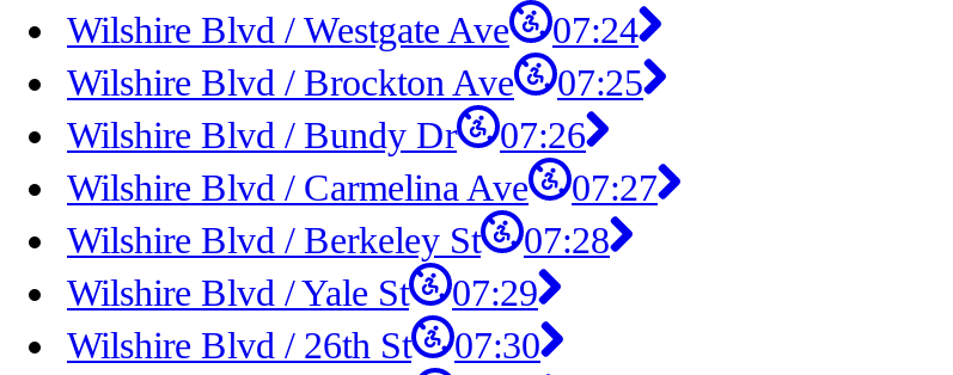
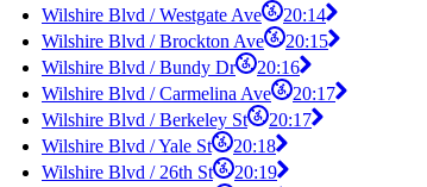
[67,10,639,51] Wilshire Blvd / Westgate Ave 07:24 -> [42,5,326,25] Wilshire Blvd / Westgate Ave 20:14
[67,63,643,103] Wilshire Blvd / Brockton Ave 07:25 -> [42,31,328,51] Wilshire Blvd / Brockton Ave 20:15
[67,115,586,156] Wilshire Blvd / Bundy Dr 07:26 -> [42,57,300,78] Wilshire Blvd / Bundy Dr 20:16
[67,168,658,208] Wilshire Blvd / Carmelina Ave 07:27 -> [42,84,335,104] Wilshire Blvd / Carmelina Ave 20:17
[67,220,610,261] Wilshire Blvd / Berkeley St 07:28 -> [42,110,312,130] Wilshire Blvd / Berkeley St 20:17
[67,273,538,313] Wilshire Blvd / Yale St 07:29 -> [42,136,276,156] Wilshire Blvd / Yale St 20:18
[67,325,540,366] Wilshire Blvd / 26th St 07:30 -> [42,162,277,182] Wilshire Blvd / 26th St 20:19

